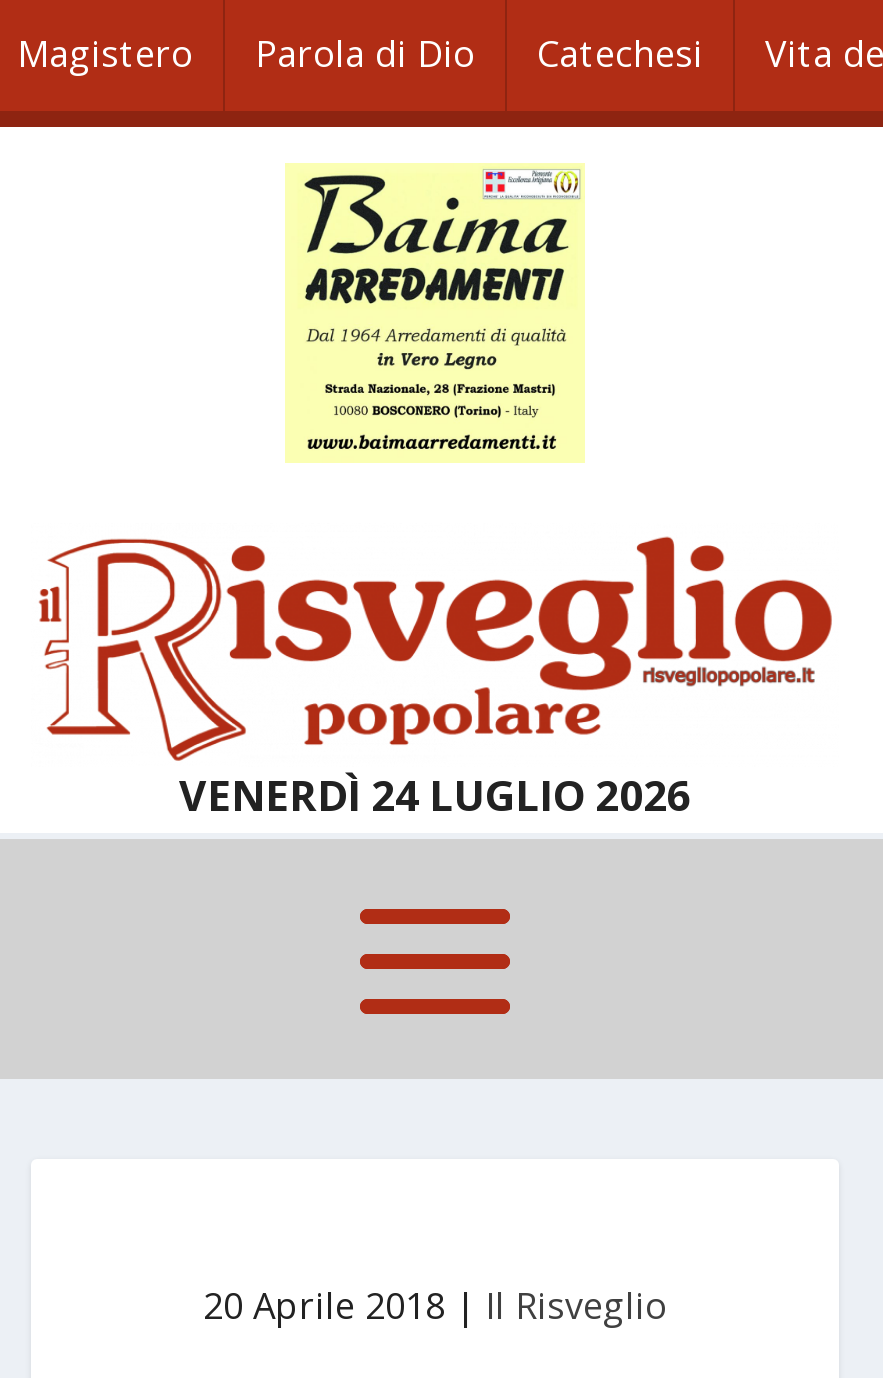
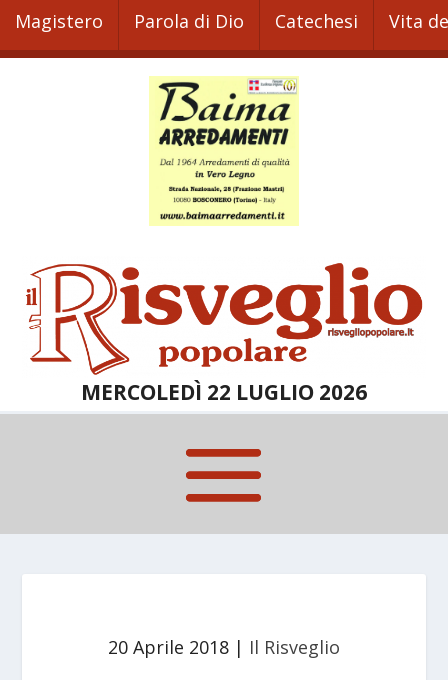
[179,768,691,824] VENERDÌ 24 LUGLIO 2026 -> [81,378,367,406] MERCOLEDÌ 22 LUGLIO 2026

